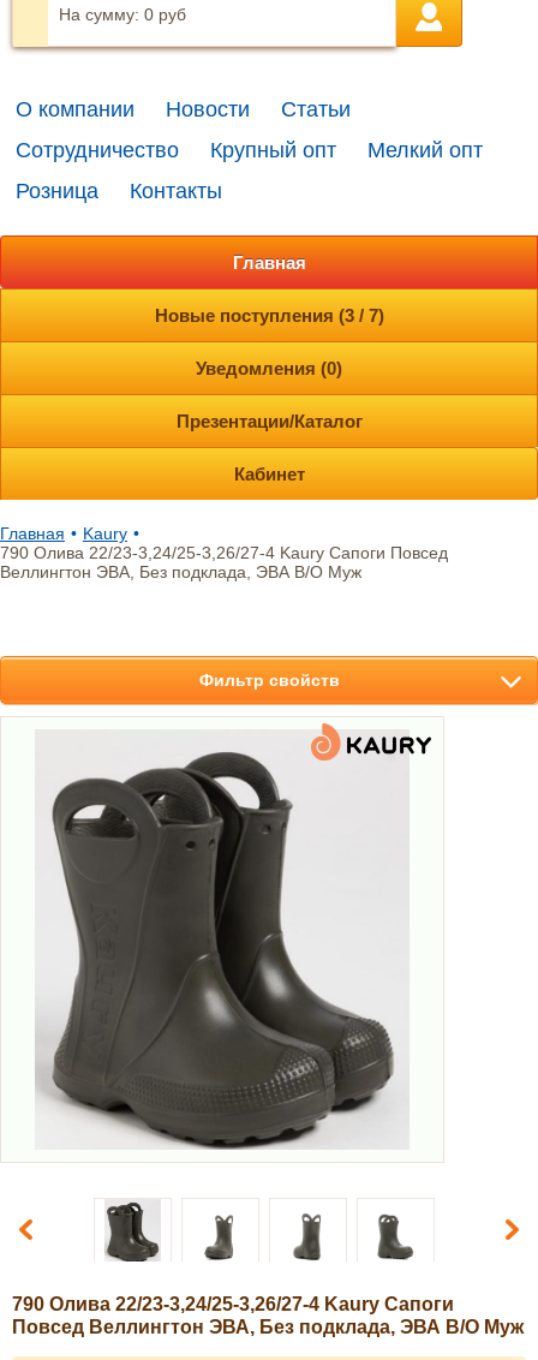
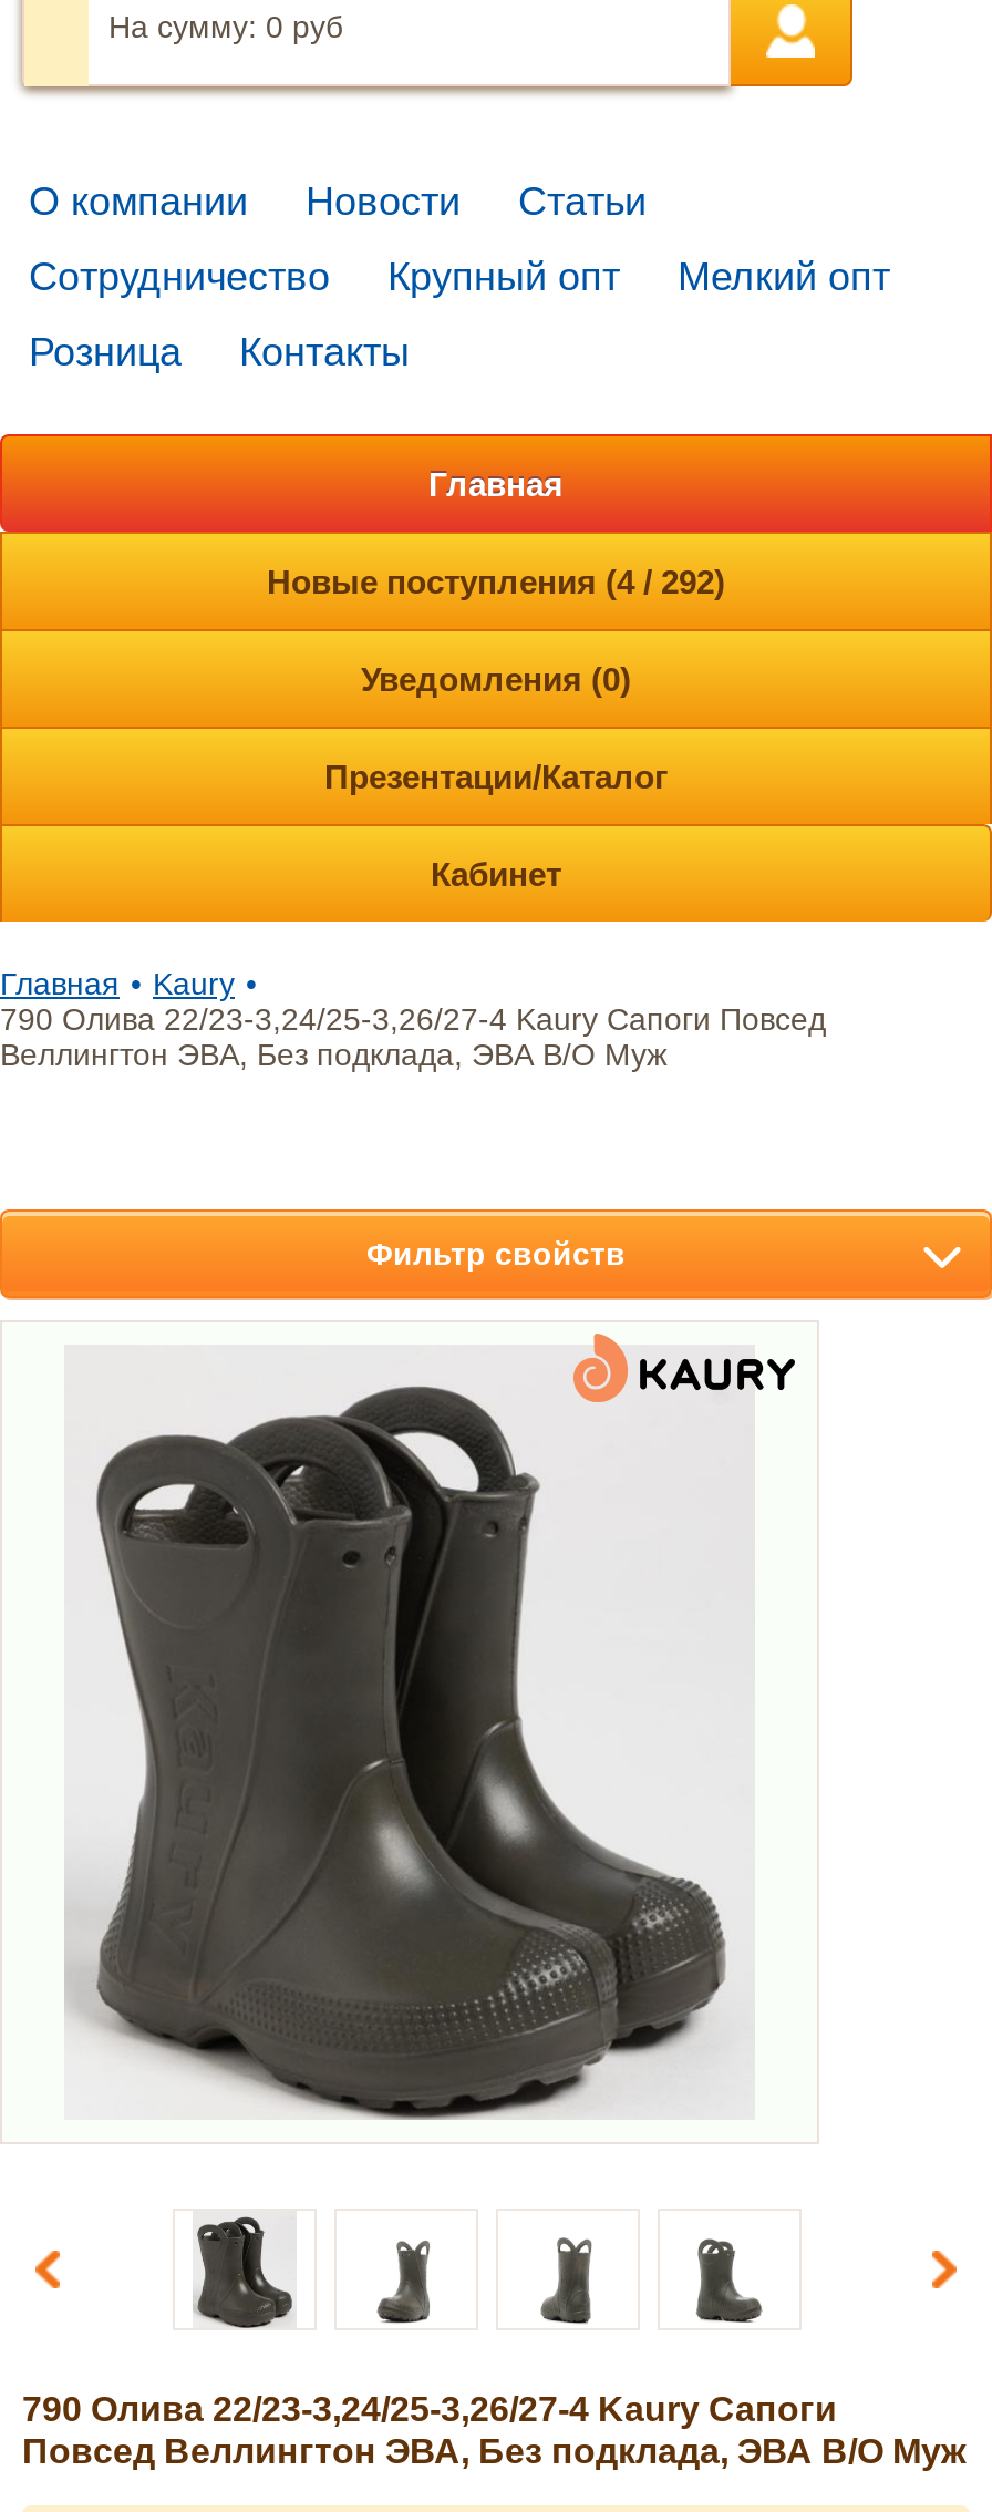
[154,305,384,326] Новые поступления (3 / 7) -> [267,563,725,600] Новые поступления (4 / 292)

